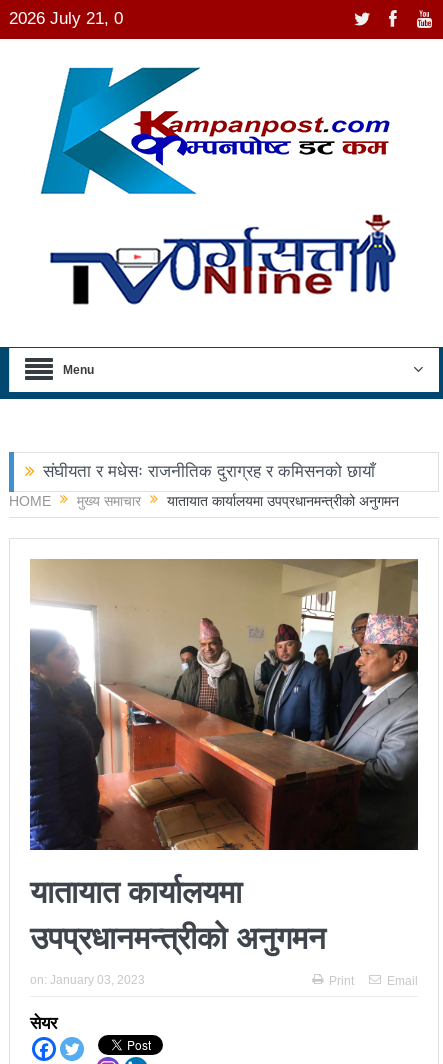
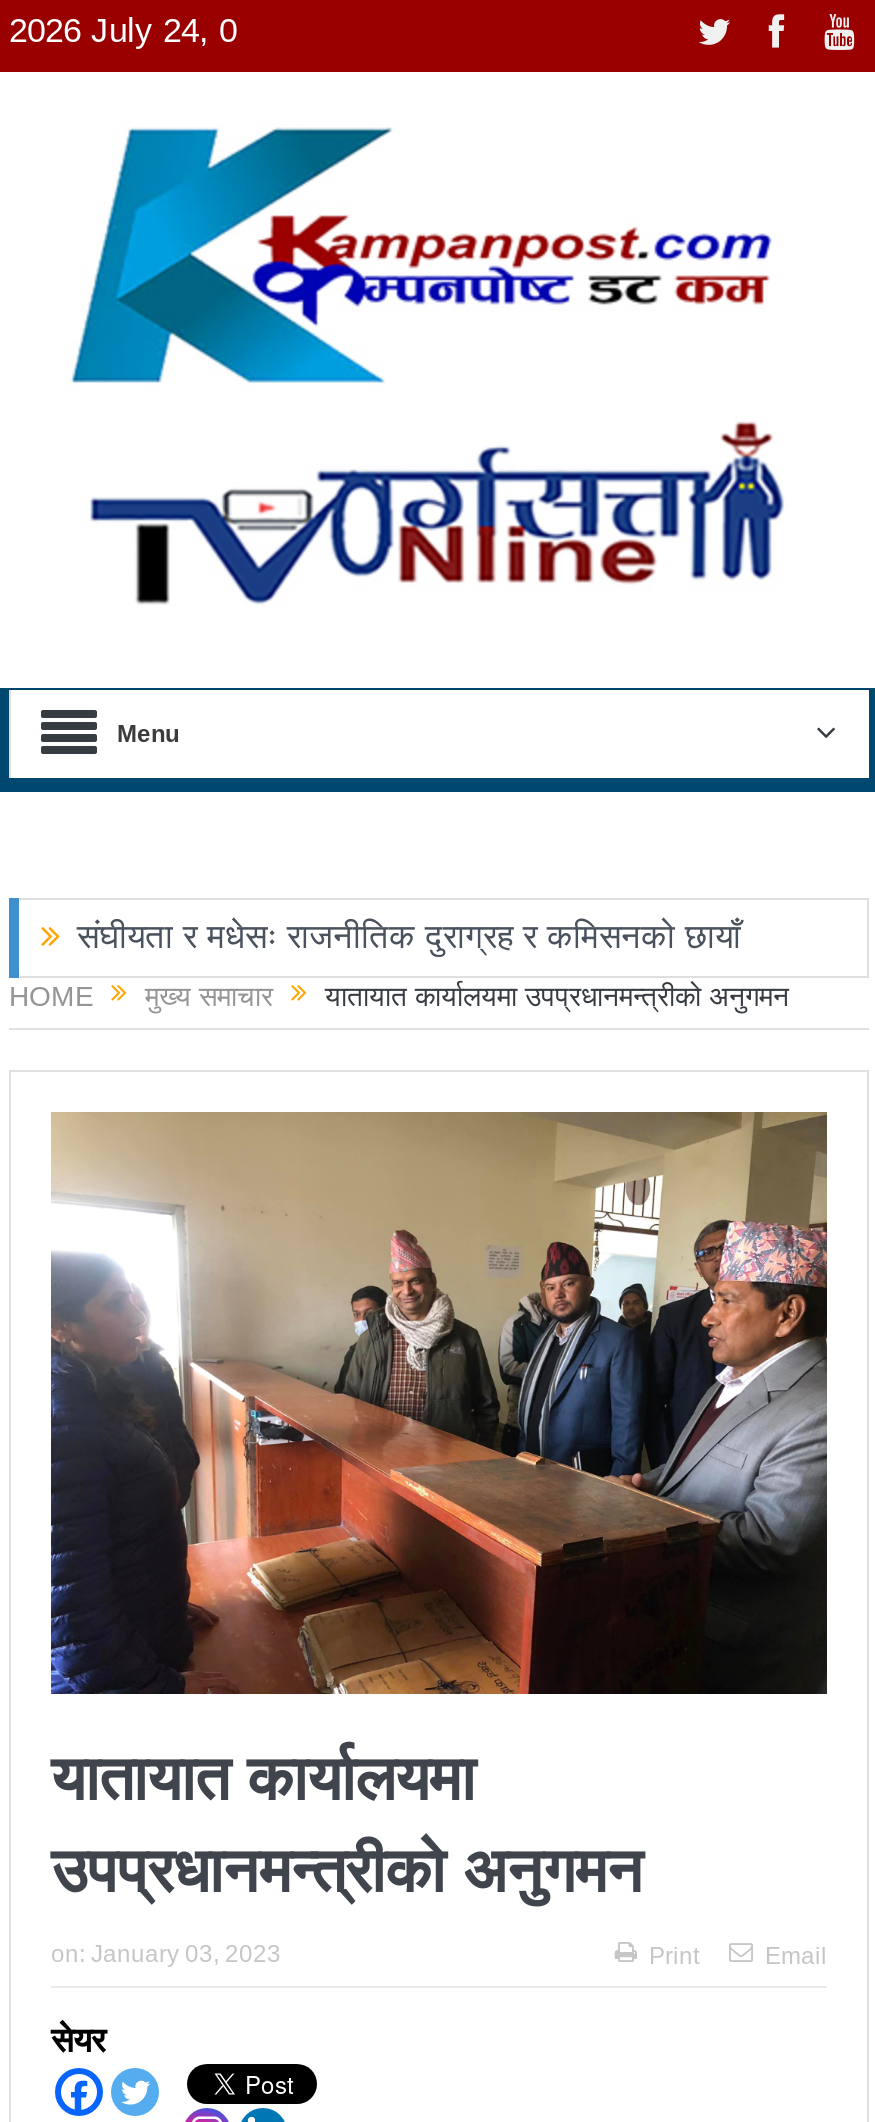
[9,9,123,28] 2026 July 21, 0 -> [9,12,237,50] 2026 July 24, 0

